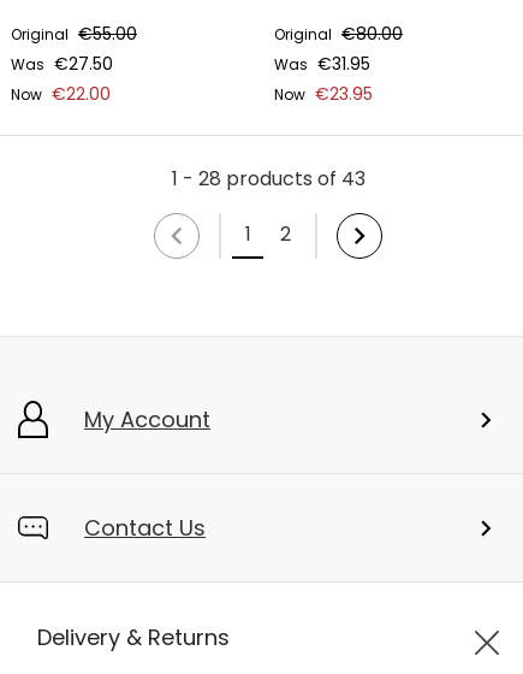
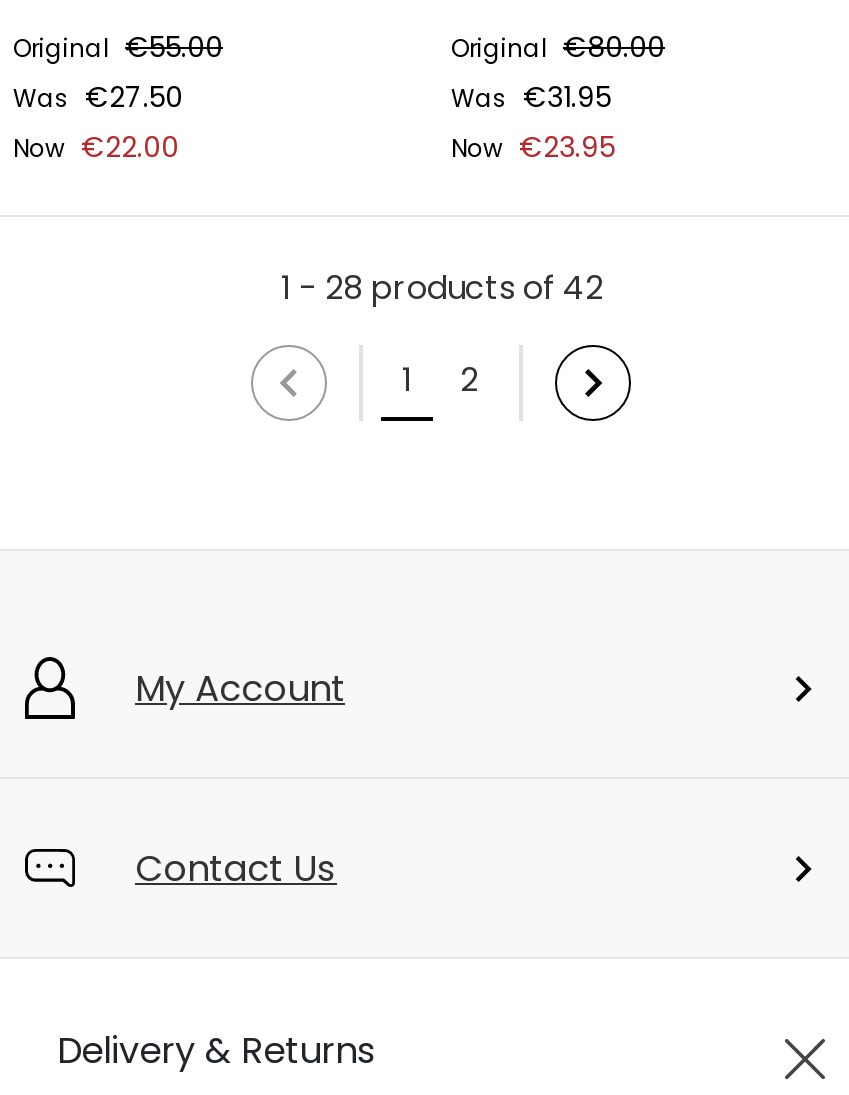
[172,165,365,193] 1 - 28 products of 43 -> [281,265,603,311] 1 - 28 products of 42

